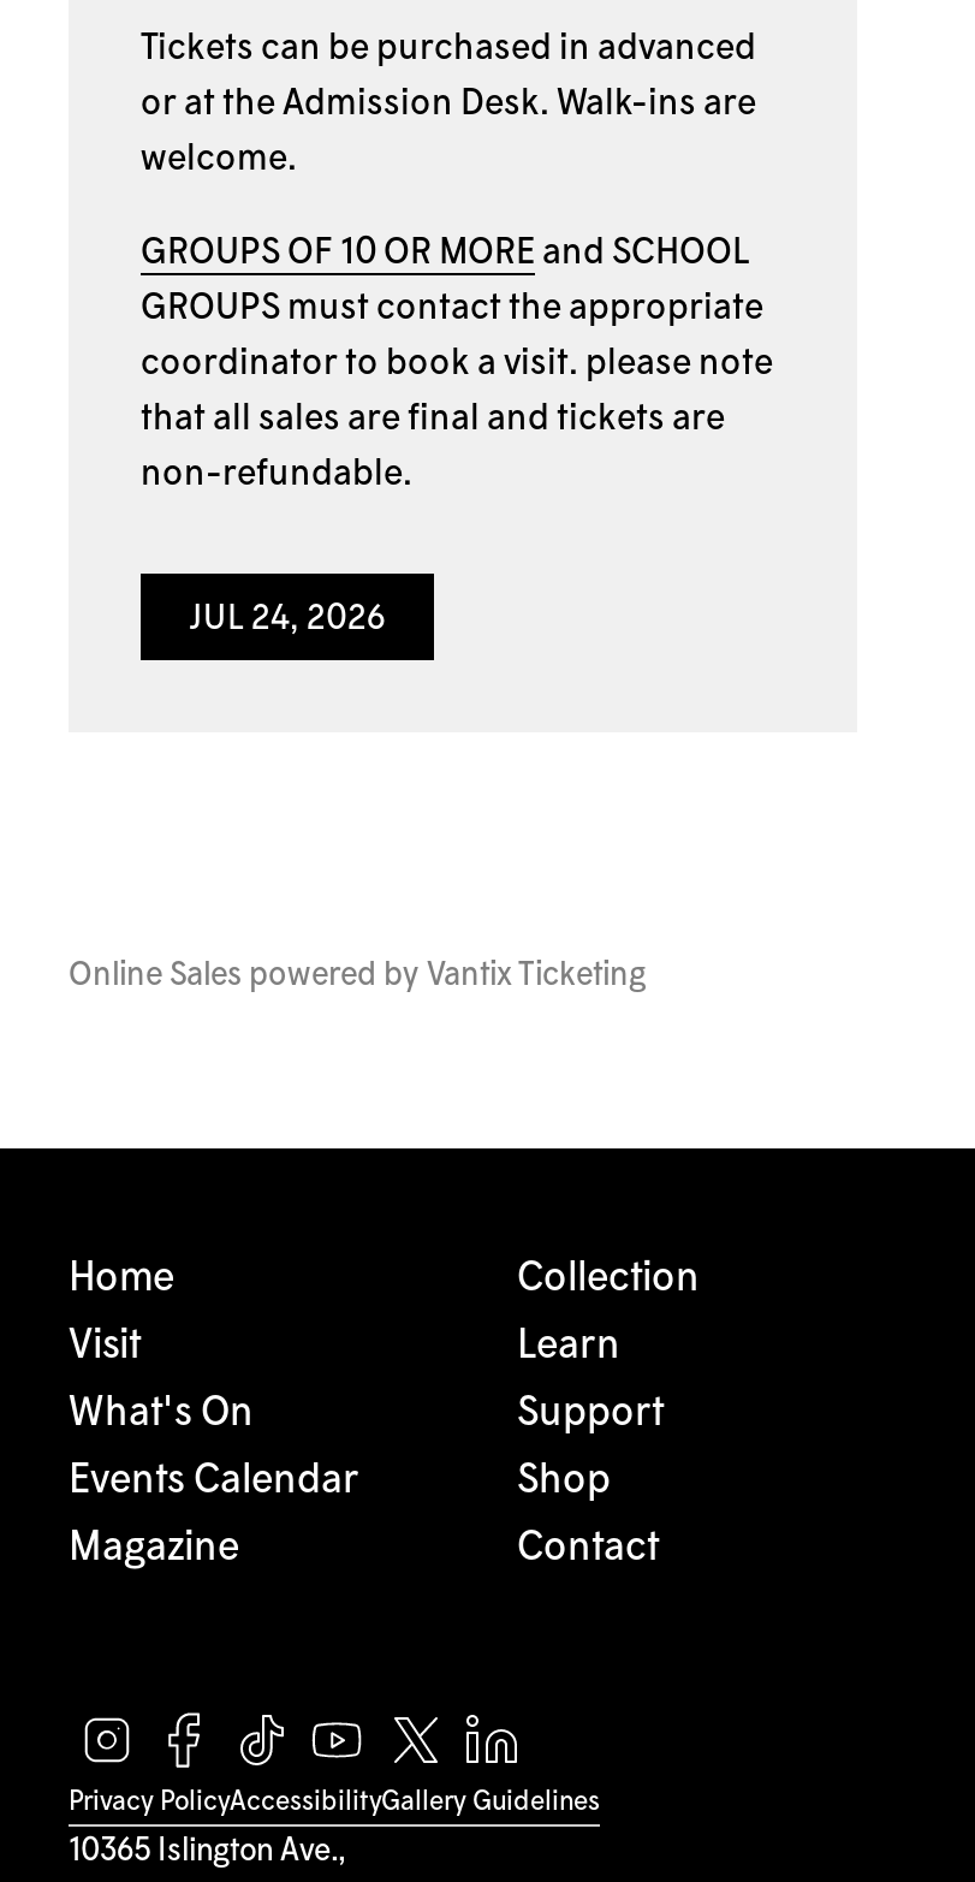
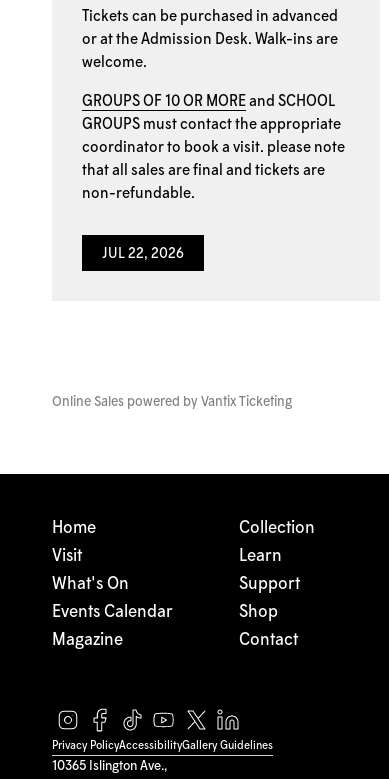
[189,603,386,637] JUL 24, 2026 -> [102,247,184,261] JUL 22, 2026

